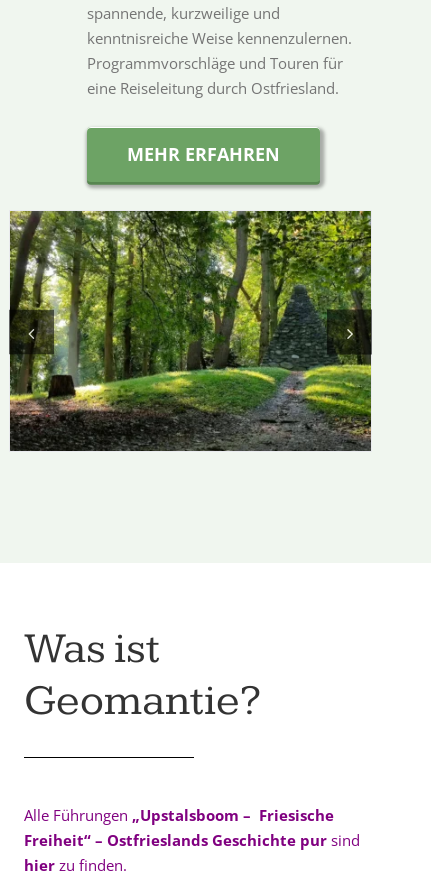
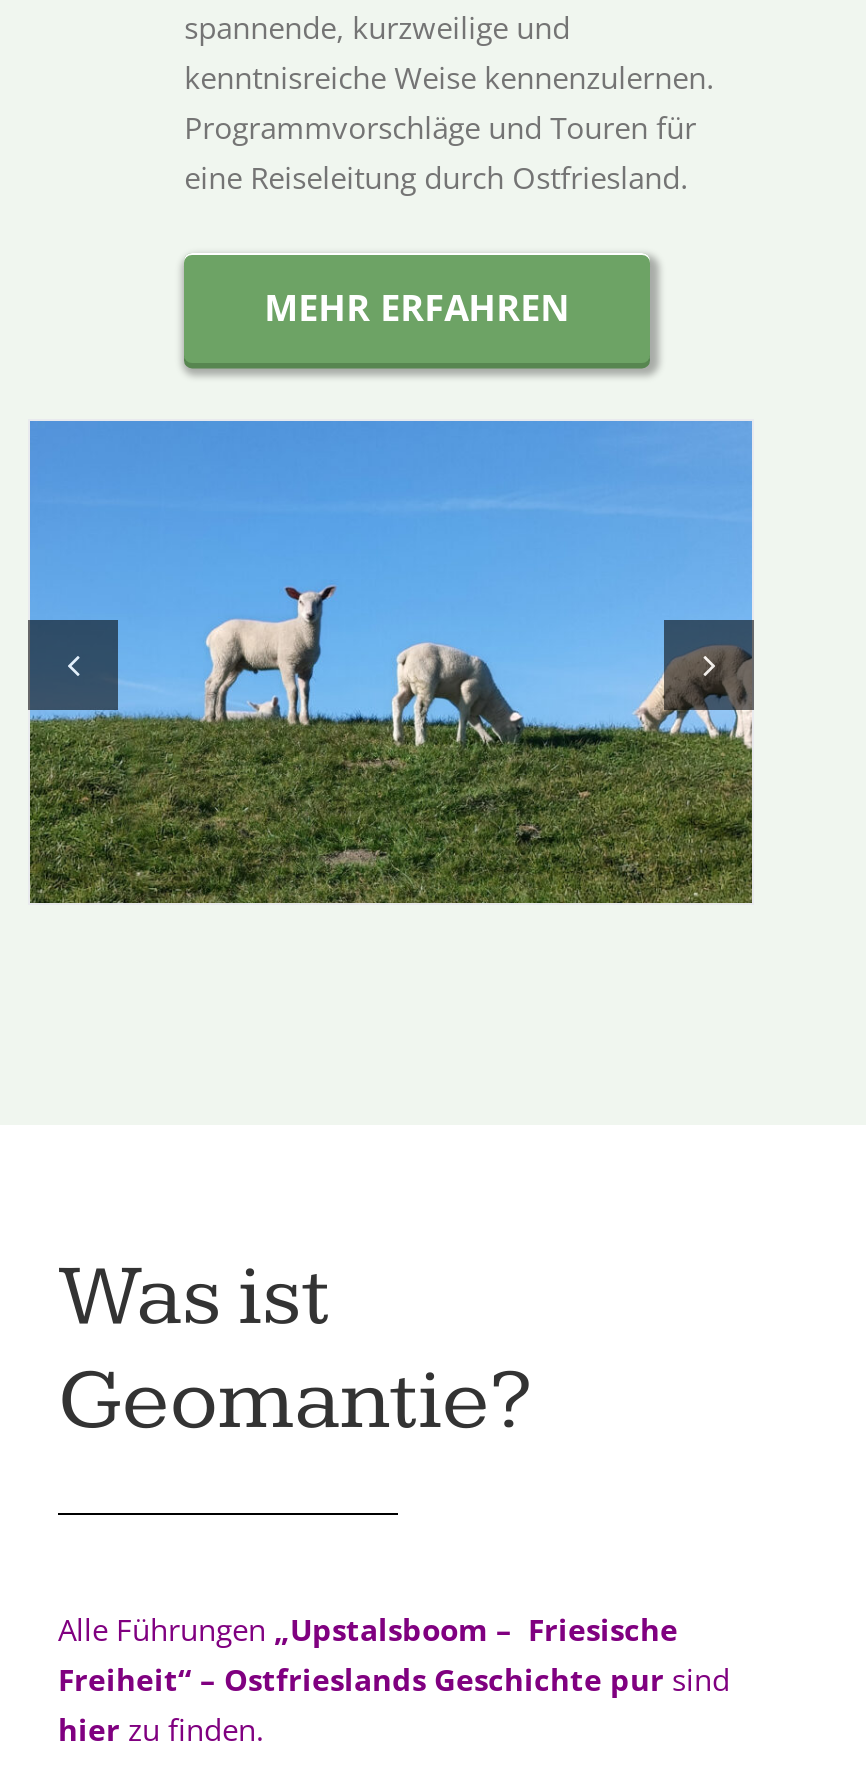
[9,210,372,452] [image] -> [28,418,754,906] [image]

